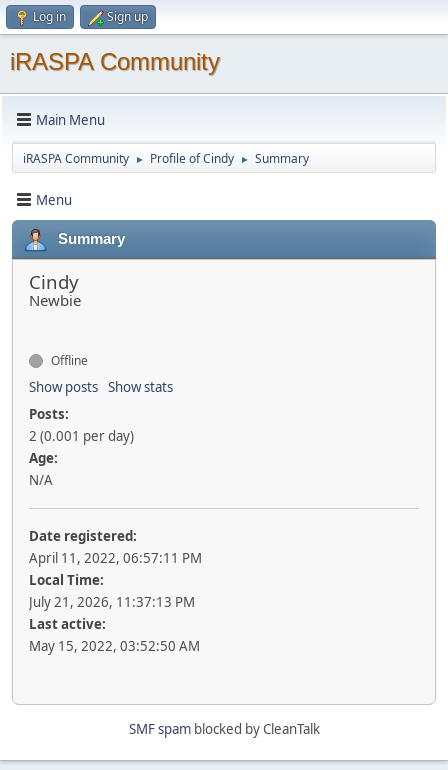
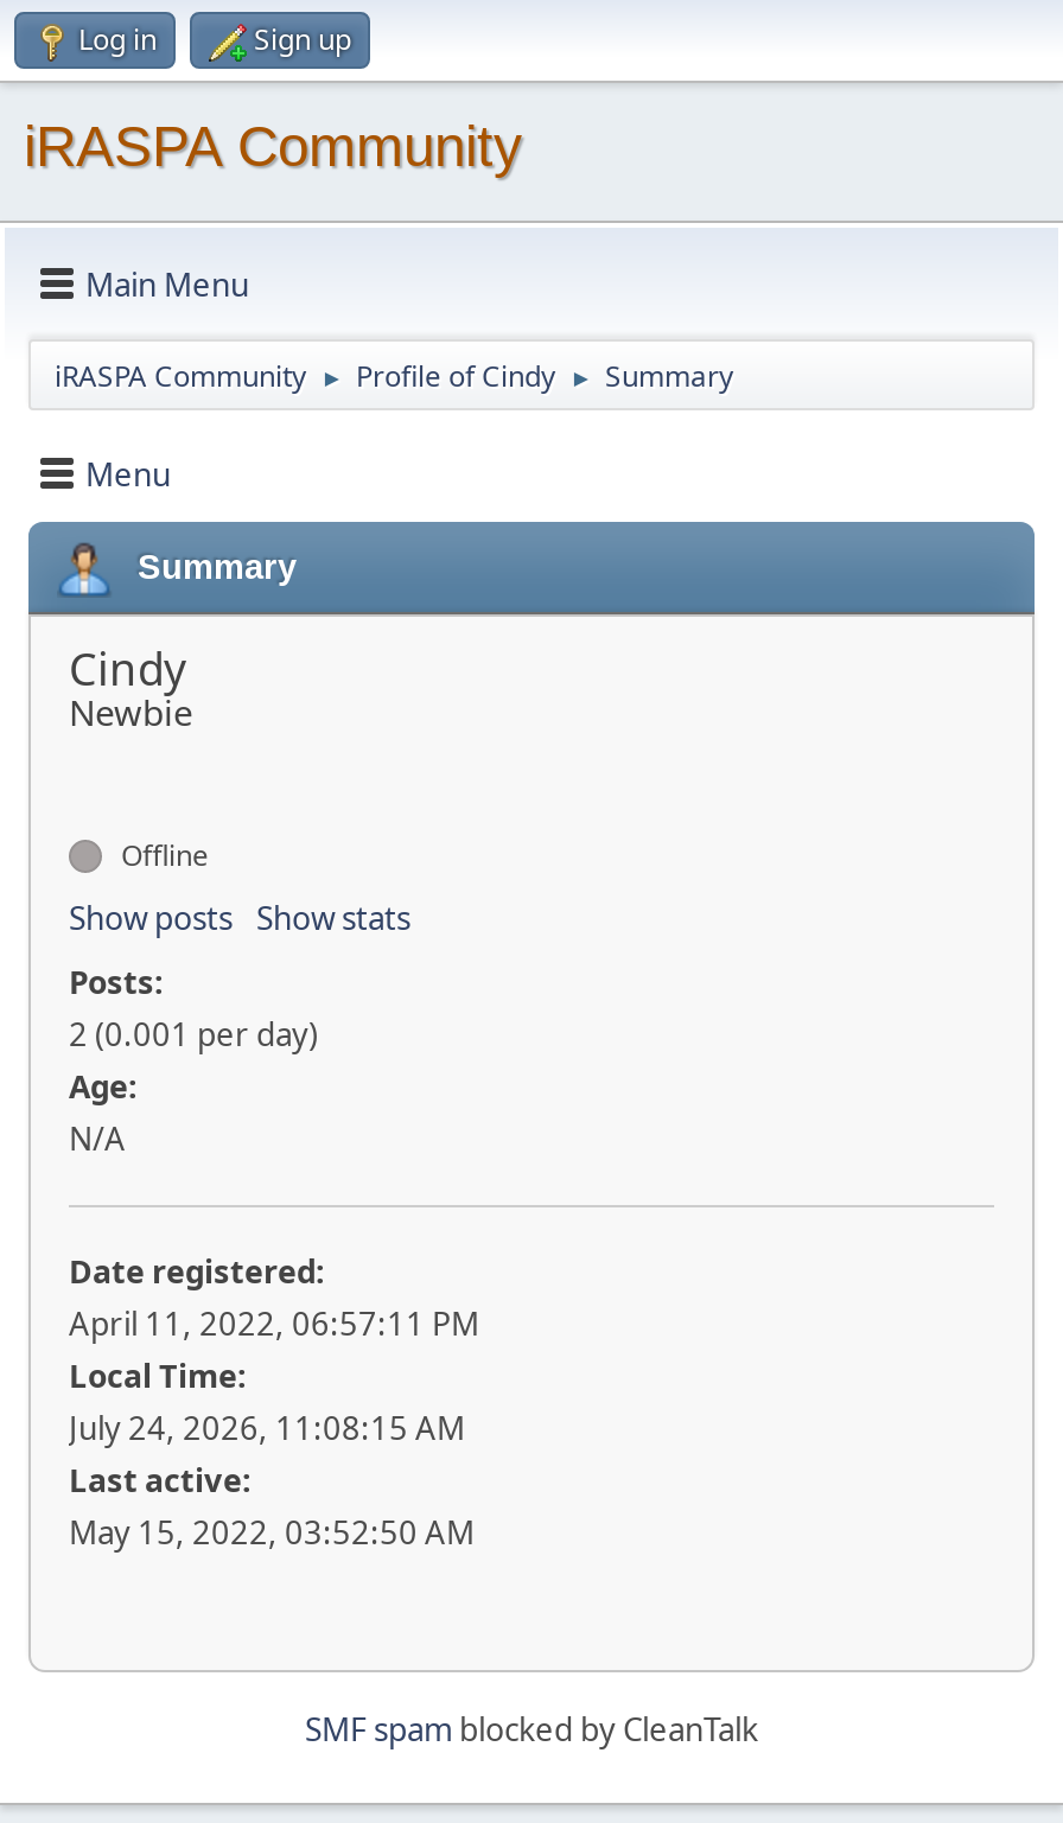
[29,593,195,611] July 21, 2026, 11:37:13 PM -> [69,1407,465,1449] July 24, 2026, 11:08:15 AM

